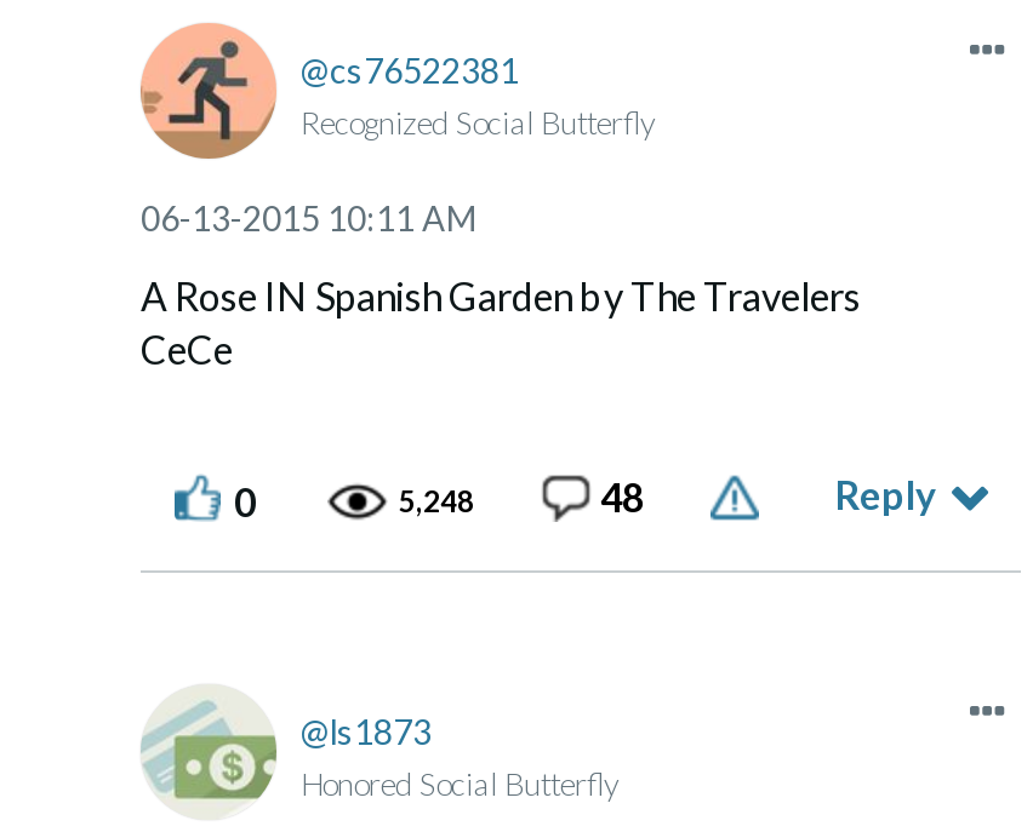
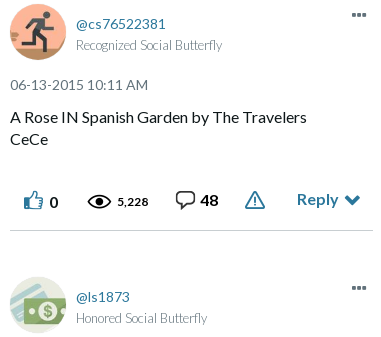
[399,482,474,519] 5,248 -> [116,194,147,209] 5,228

